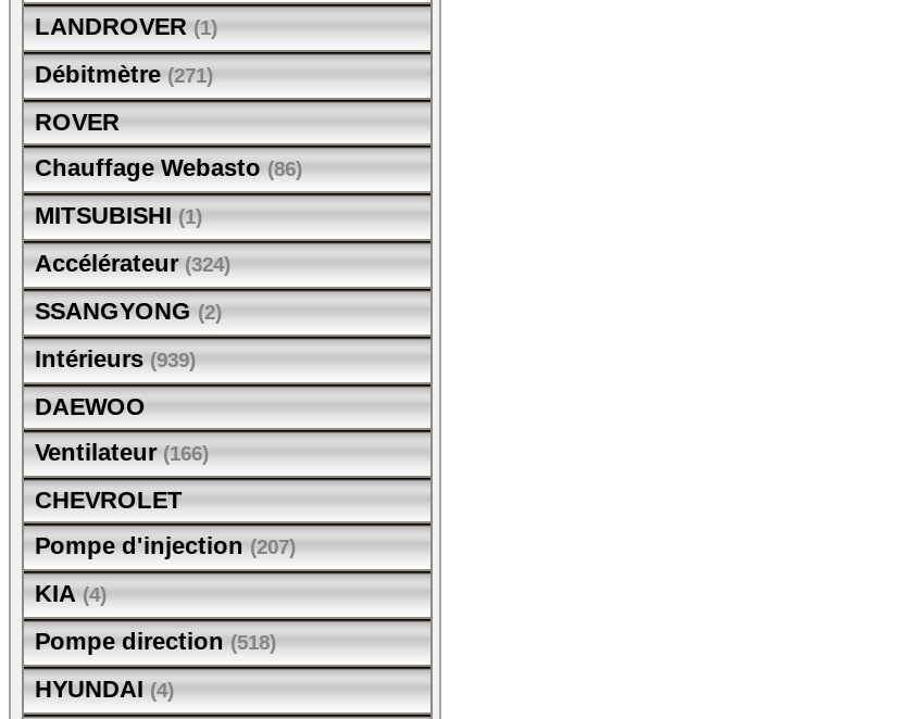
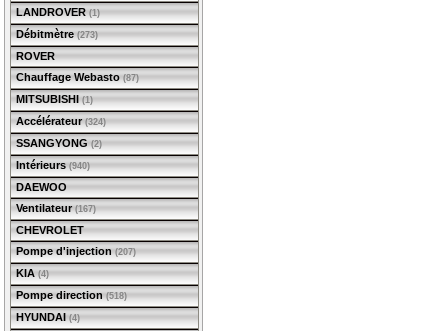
[35,61,213,87] Débitmètre (271) -> [16,28,98,40] Débitmètre (273)
[35,154,302,180] Chauffage Webasto (86) -> [16,71,139,83] Chauffage Webasto (87)
[35,345,196,371] Intérieurs (939) -> [16,159,90,171] Intérieurs (940)
[35,439,209,465] Ventilateur (166) -> [16,202,96,214] Ventilateur (167)

